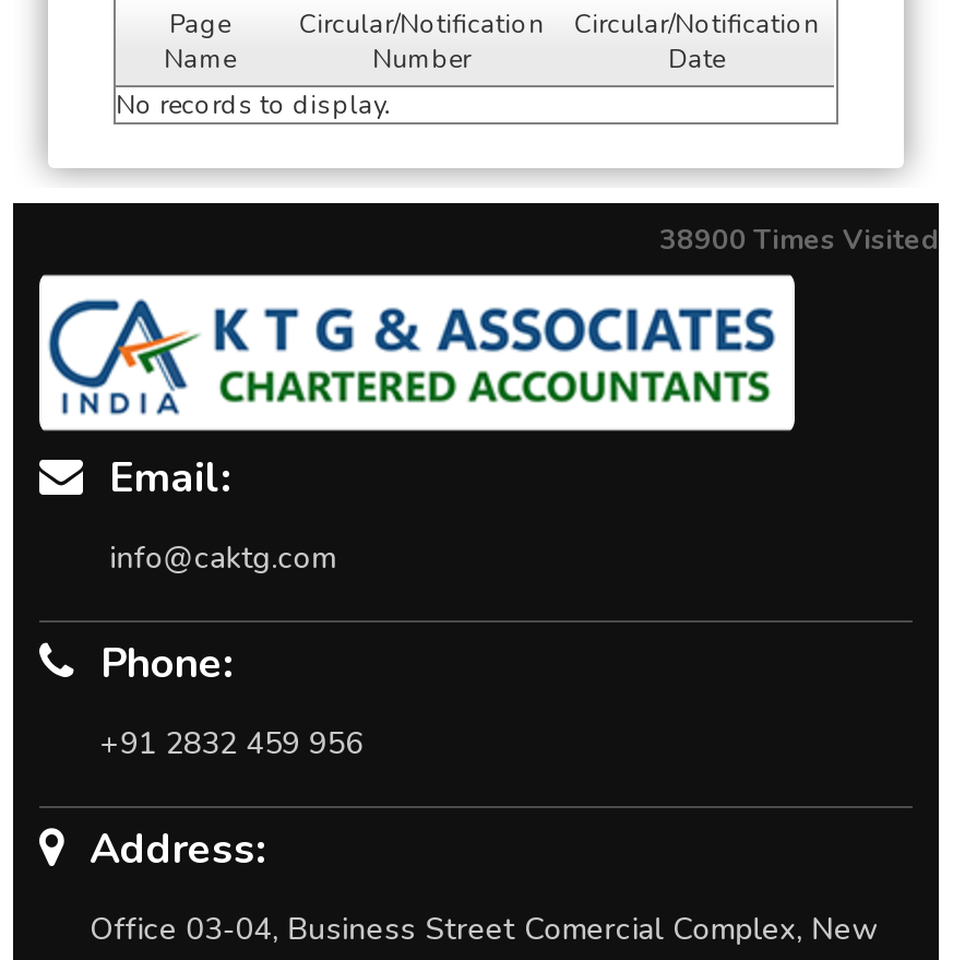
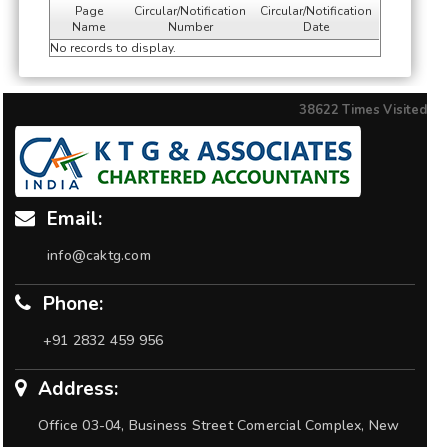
[659,221,939,260] 38900 Times Visited -> [299,101,427,119] 38622 Times Visited

